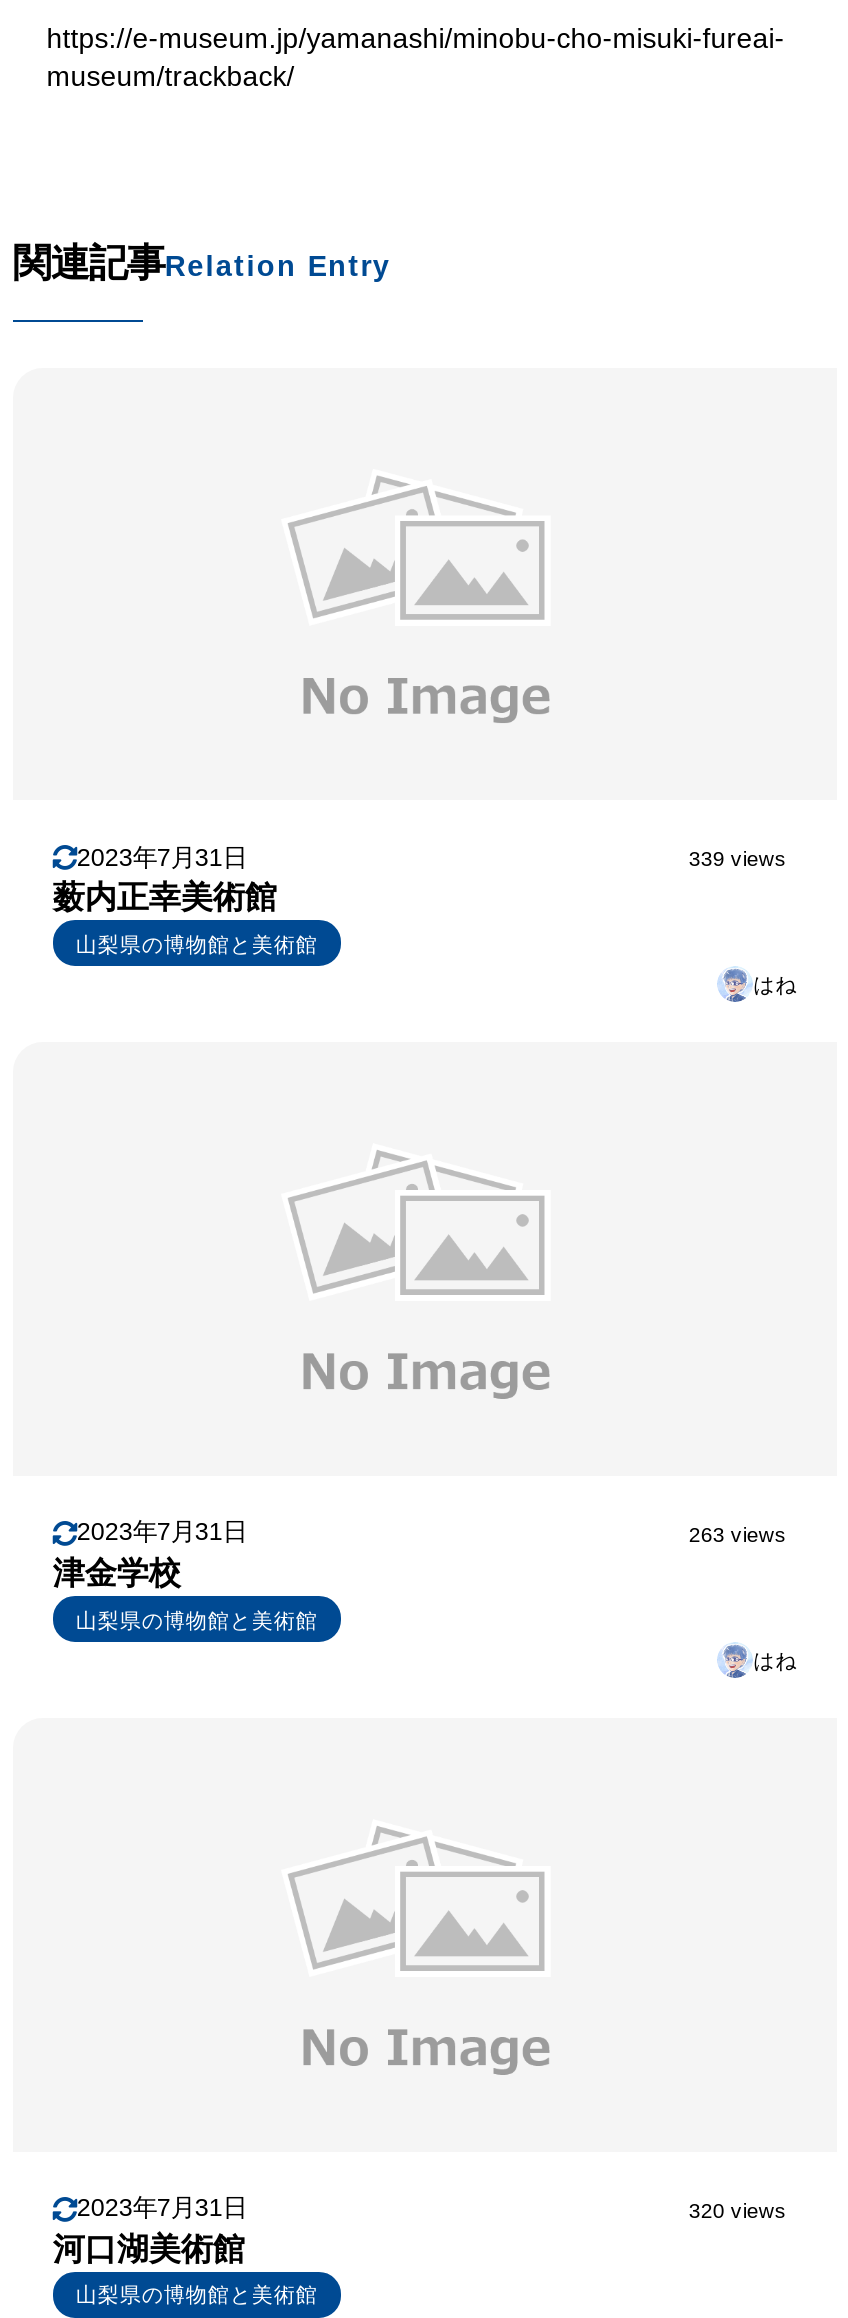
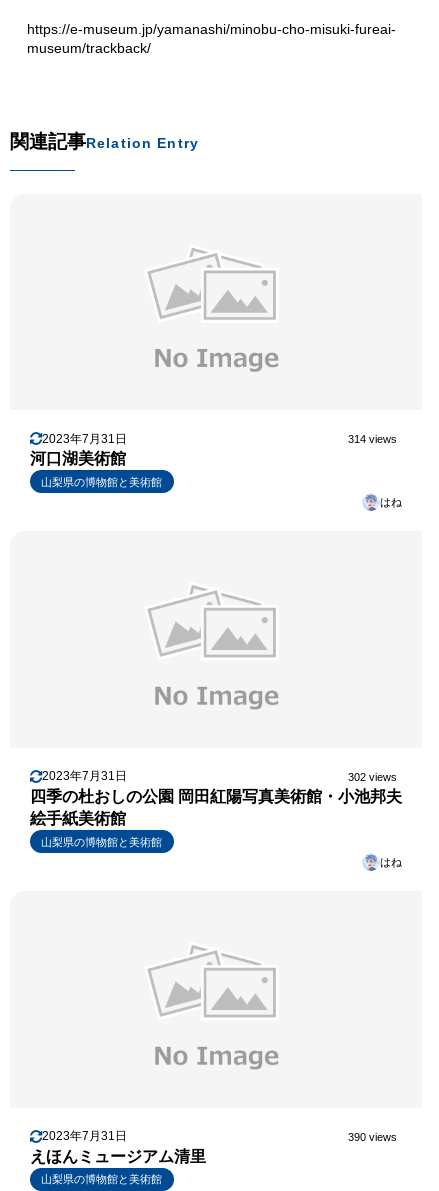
[53,846,787,914] 339 views | 薮内正幸美術館 -> [348,433,397,445] 314 views
[53,1522,787,1590] 263 views | 津金学校 -> [30,771,402,827] 302 views | 四季の杜おしの公園 岡田紅陽写真美術館・小池邦夫 | 絵手紙美術館
[689,2197,787,2221] 320 views -> [30,1131,397,1165] 390 views | えほんミュージアム清里
moved [53,2231,245,2265] -> [30,450,126,467]: 河口湖美術館

